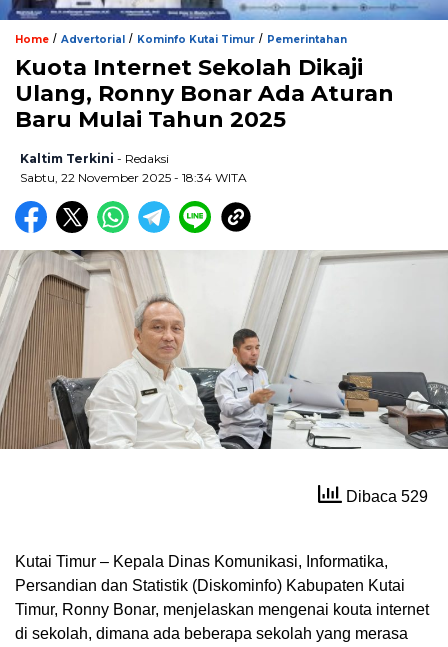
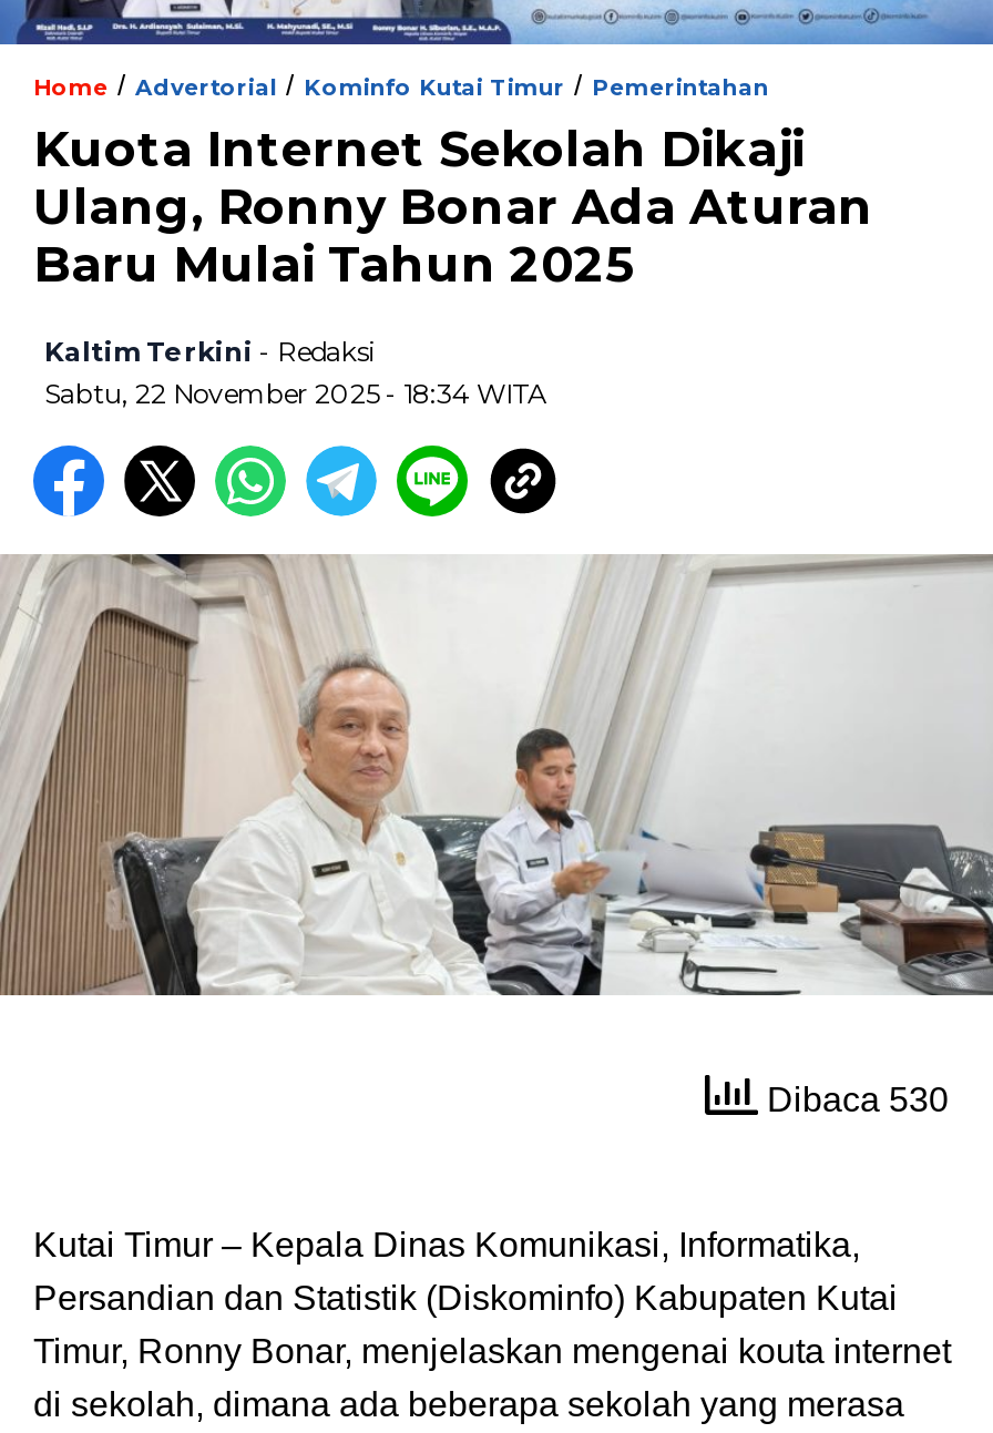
[342,487,428,504] Dibaca 529 -> [758,1081,949,1118] Dibaca 530

